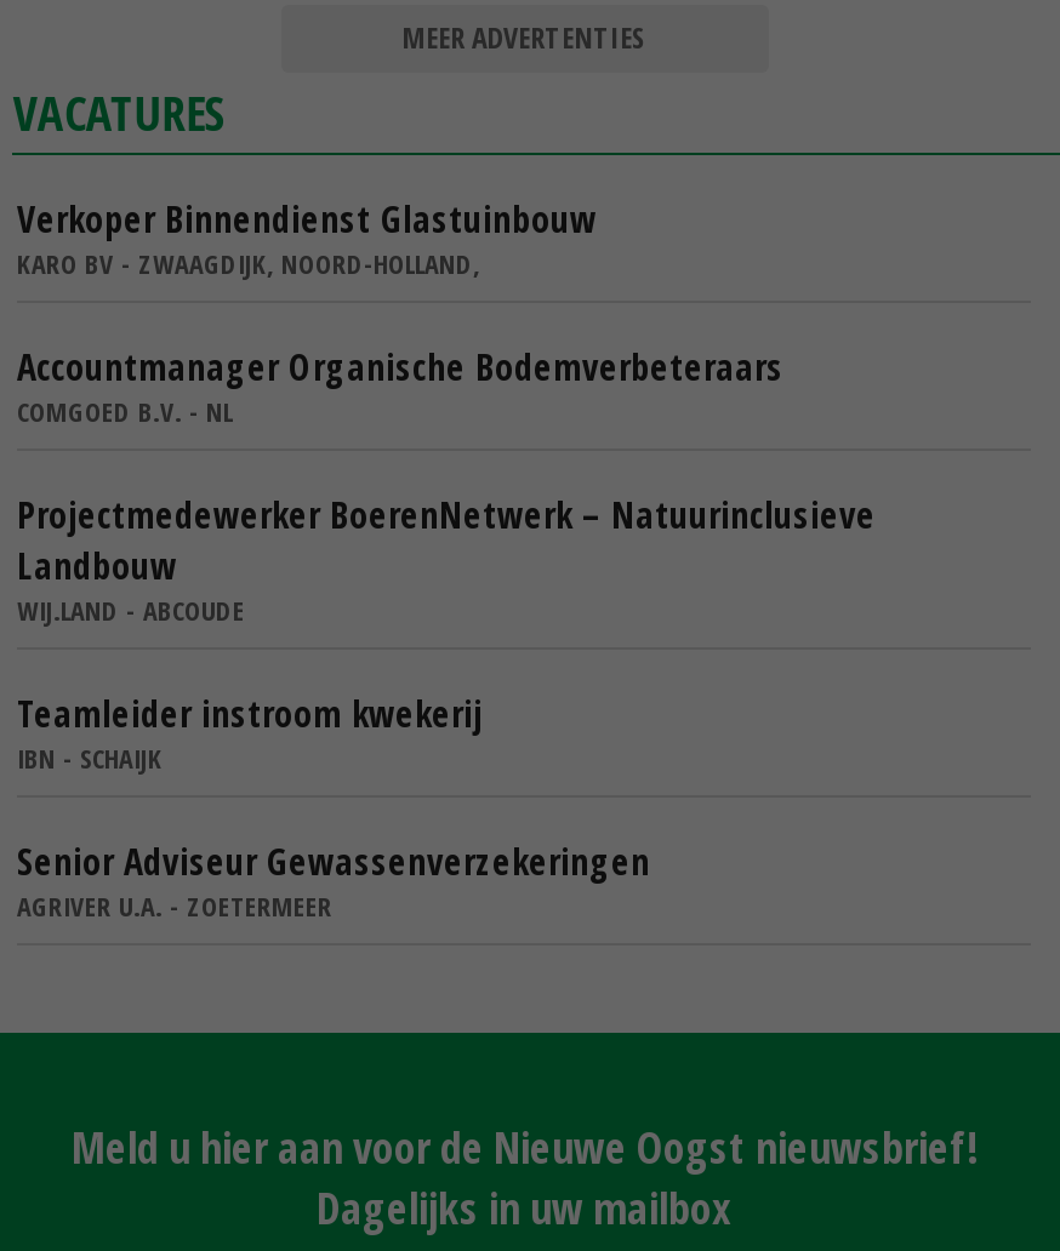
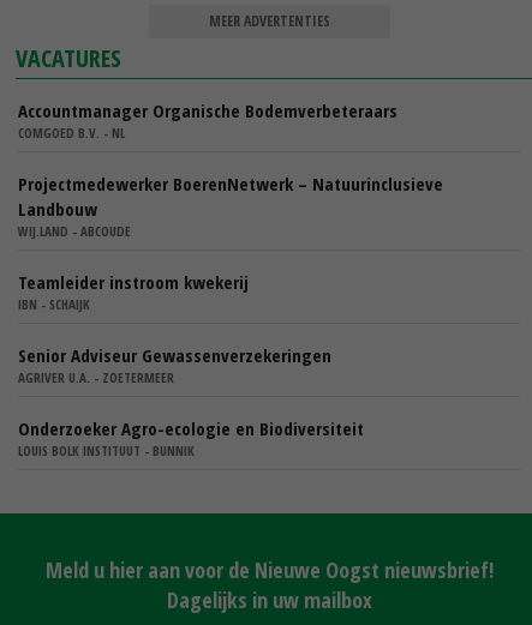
[17,193,597,281] Verkoper Binnendienst Glastuinbouw | KARO BV - ZWAAGDIJK, NOORD-HOLLAND, -> none
moved [17,341,876,923] -> [18,98,443,386]: Accountmanager Organische Bodemverbeteraars | COMGOED B.V. - NL | Projectmedewerker BoerenNetwerk – Natuurinclusieve | ... | Senior Adviseur Gewassenverzekeringen | AGRIVER U.A. - ZOETERMEER
none -> [18,416,364,459] Onderzoeker Agro-ecologie en Biodiversiteit | LOUIS BOLK INSTITUUT - BUNNIK

